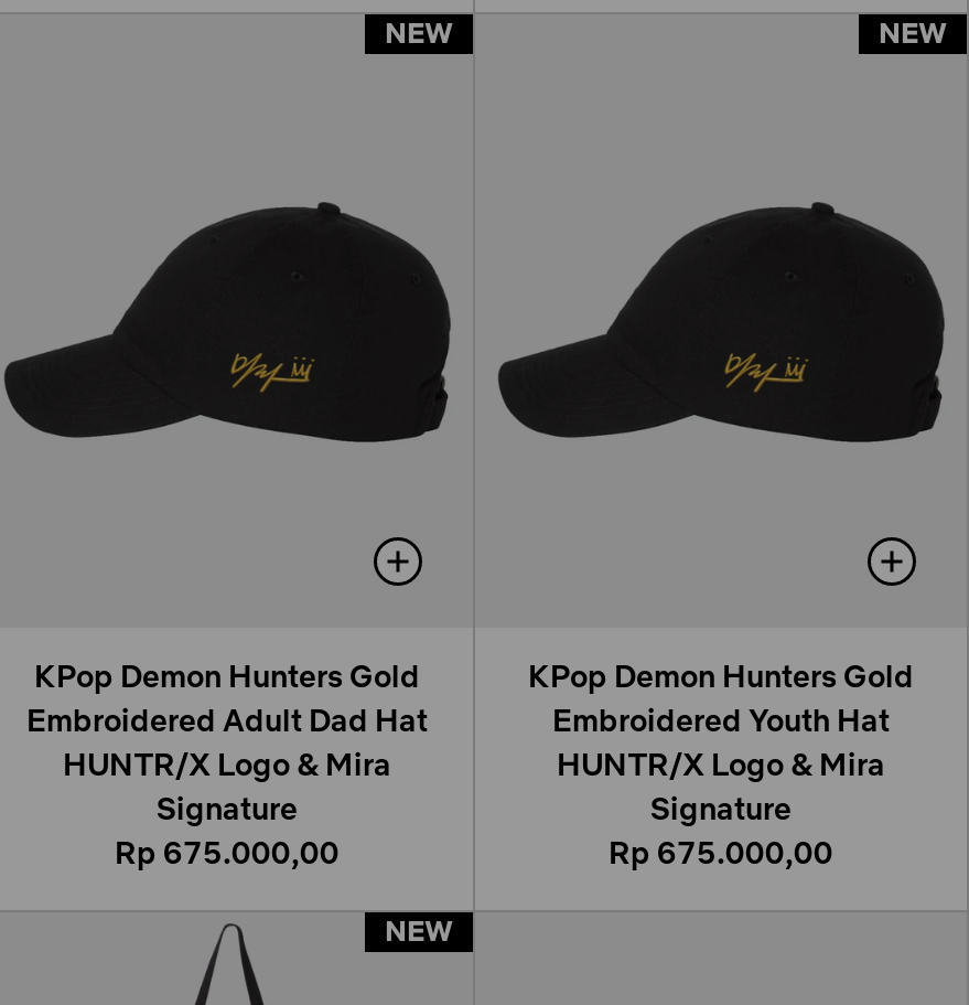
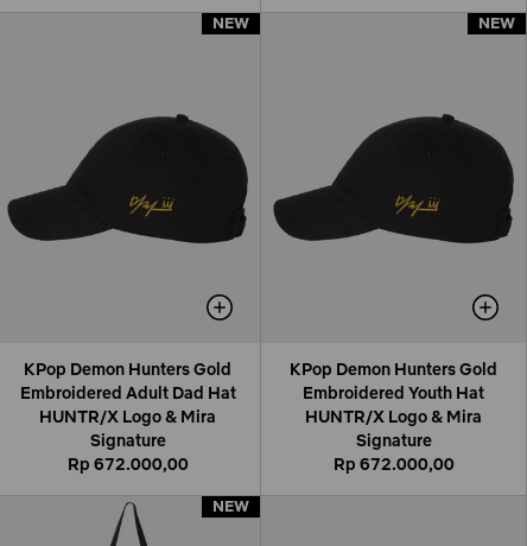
[115,833,340,873] Rp 675.000,00 -> [67,454,188,475] Rp 672.000,00
[609,833,833,873] Rp 675.000,00 -> [333,454,454,475] Rp 672.000,00

